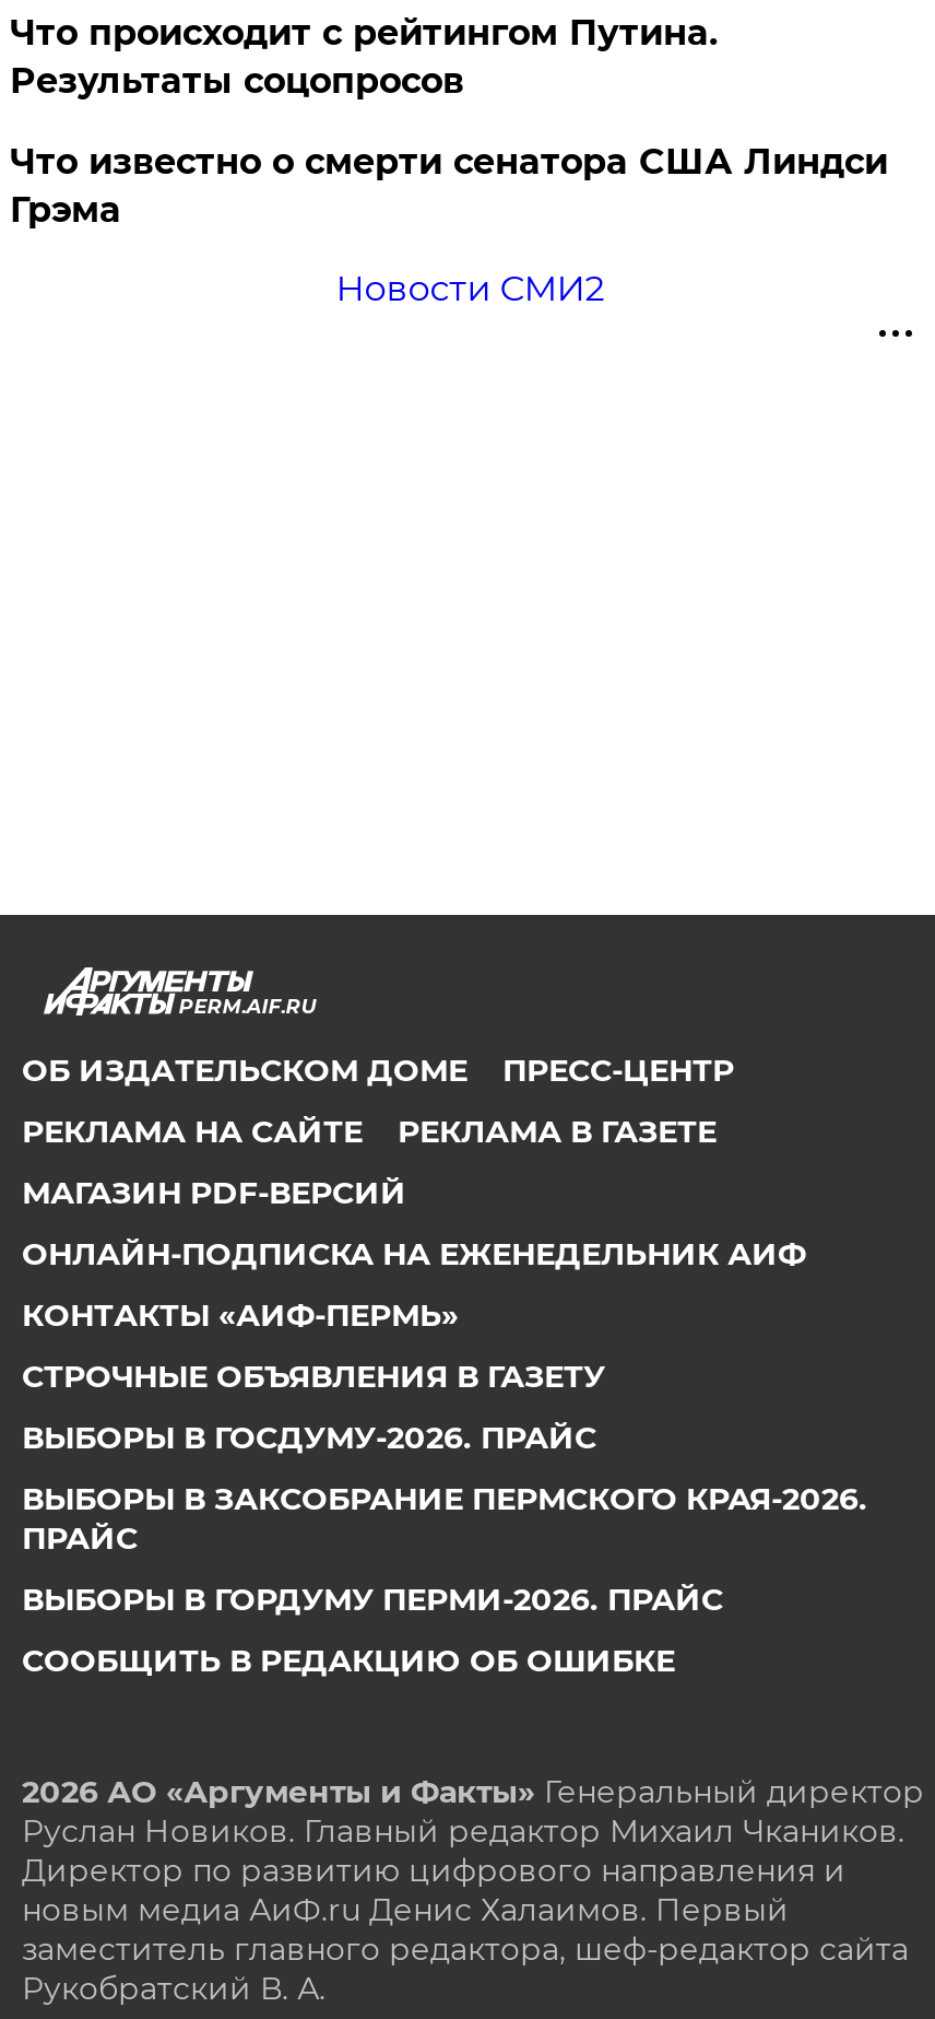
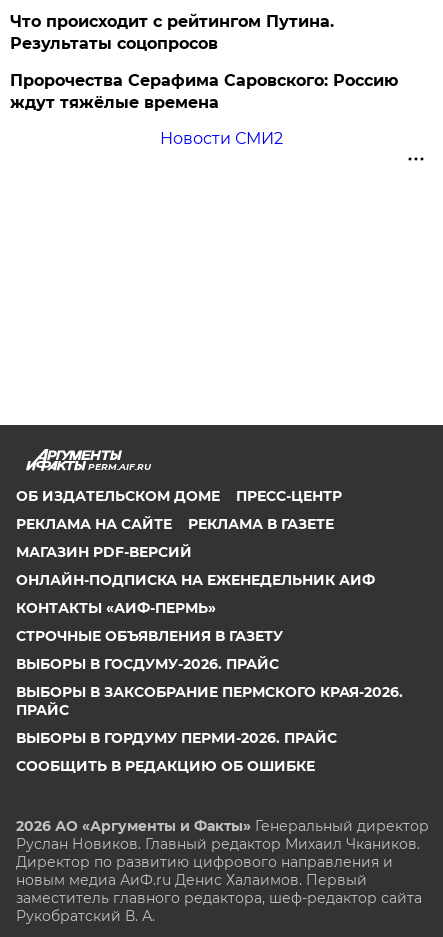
[10,140,888,230] Что известно о смерти сенатора США Линдси | Грэма -> [10,70,398,111] Пророчества Серафима Саровского: Россию | ждут тяжёлые времена

